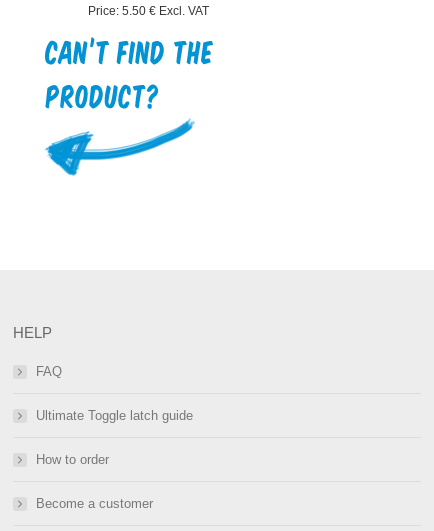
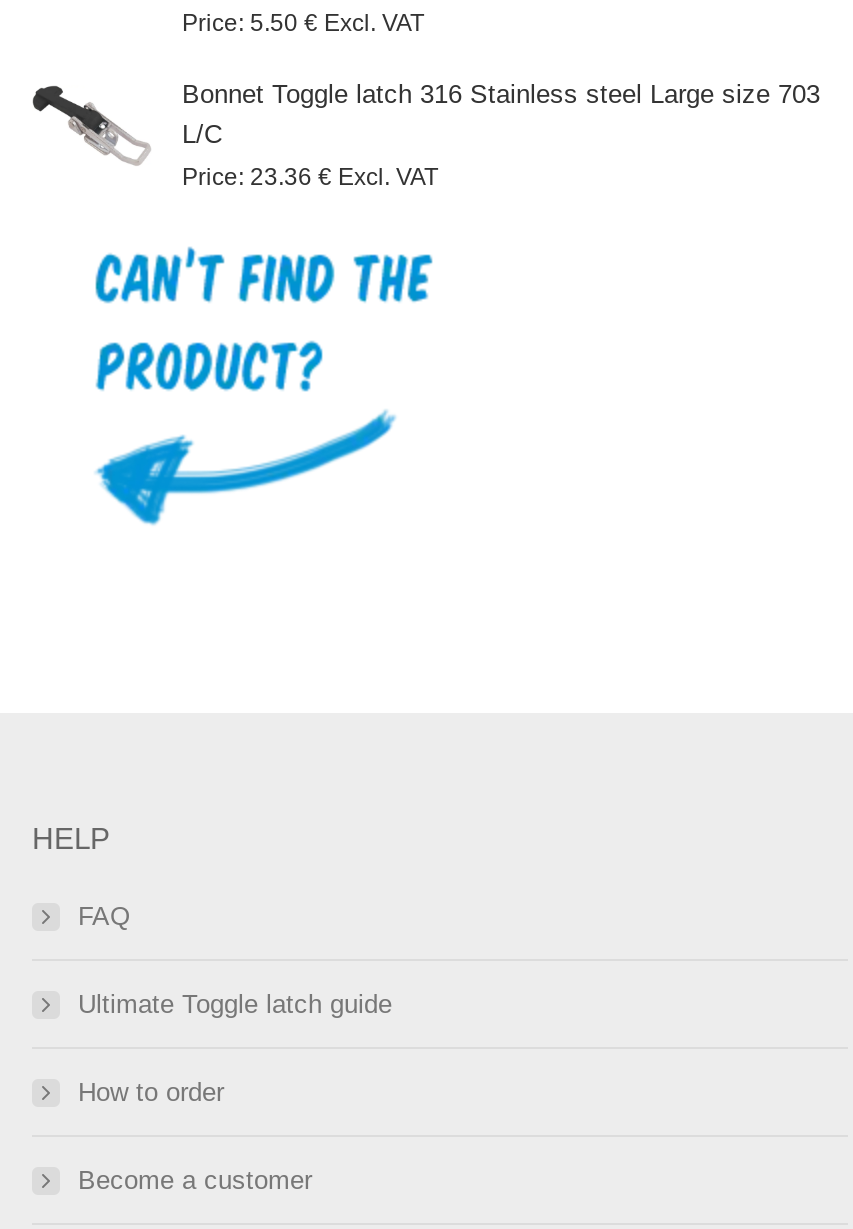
none -> [30,78,820,190] [image] | Bonnet Toggle latch 316 Stainless steel Large size 703 | L/C | Price: 23.36 €Excl. VAT

